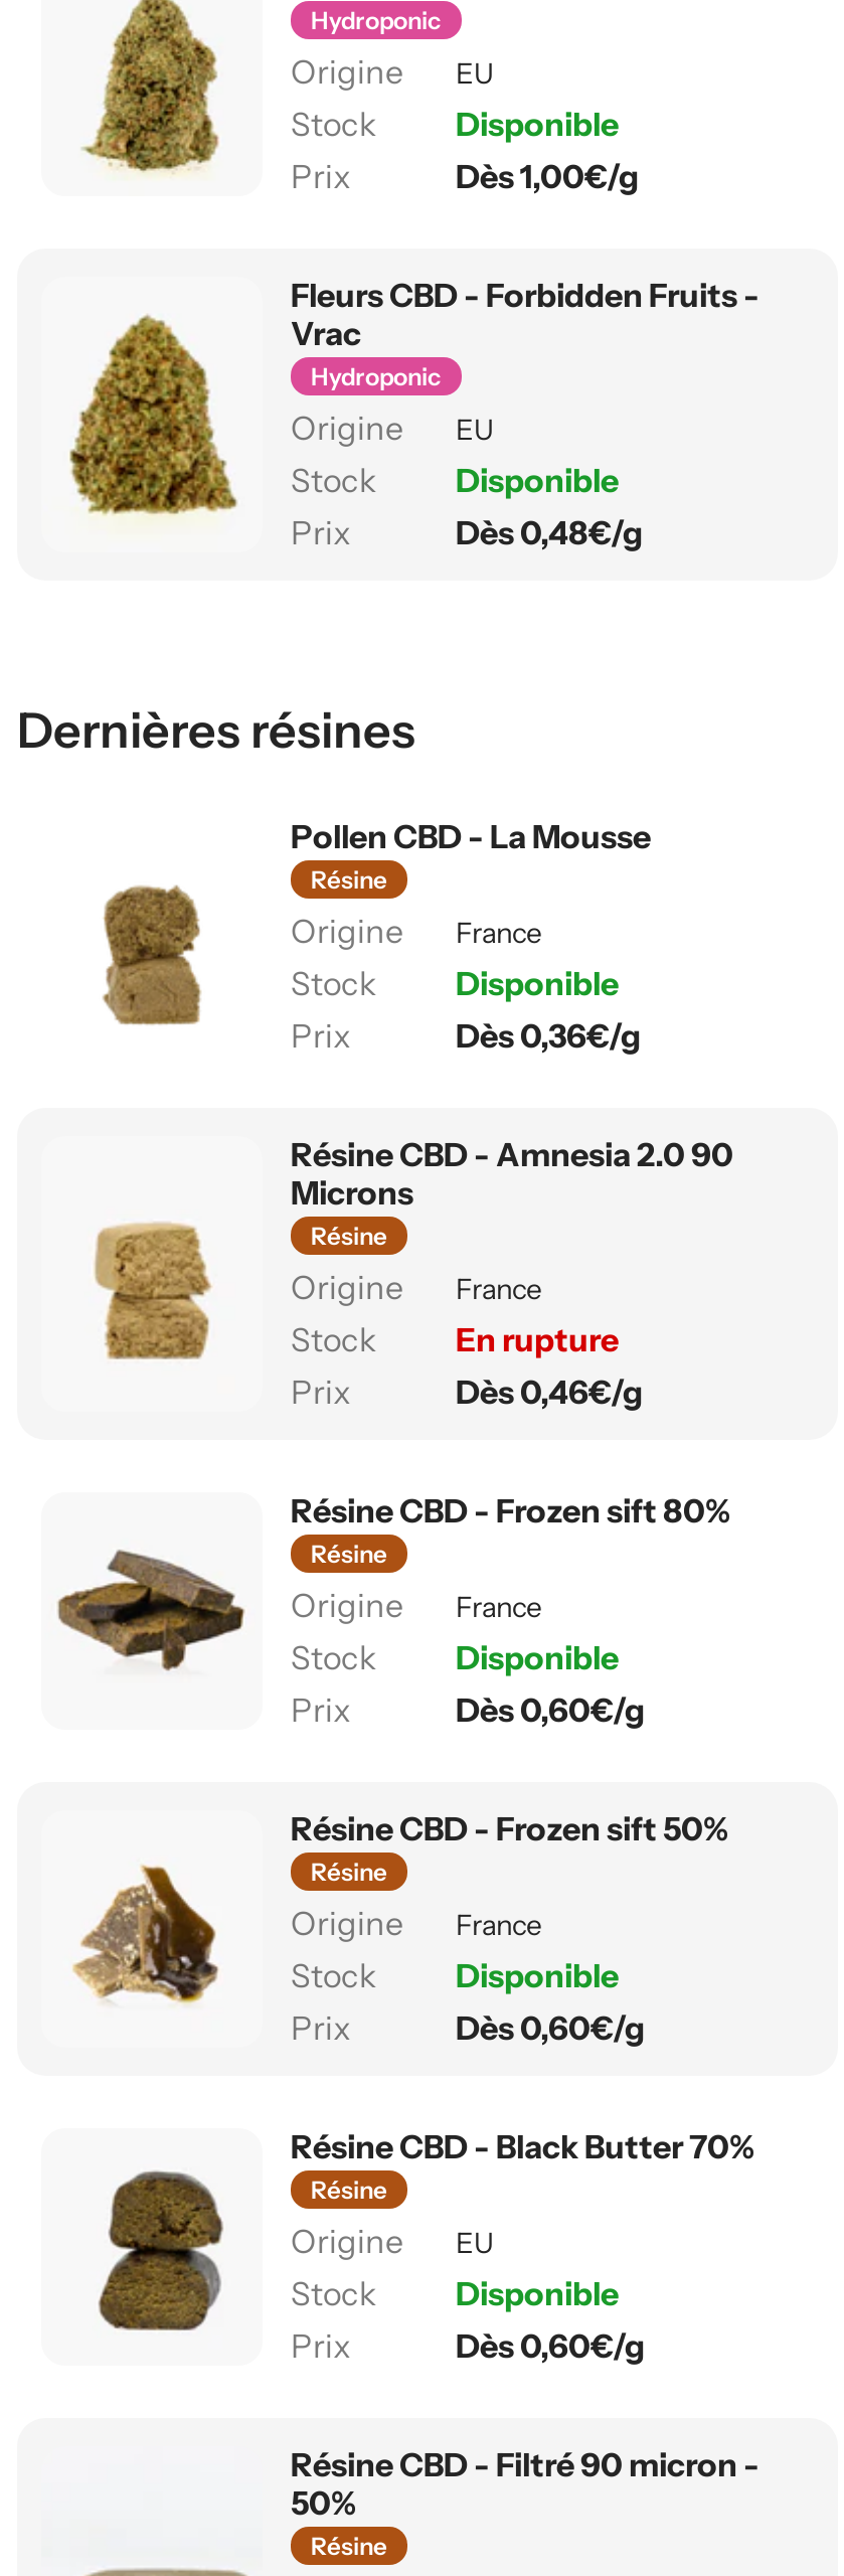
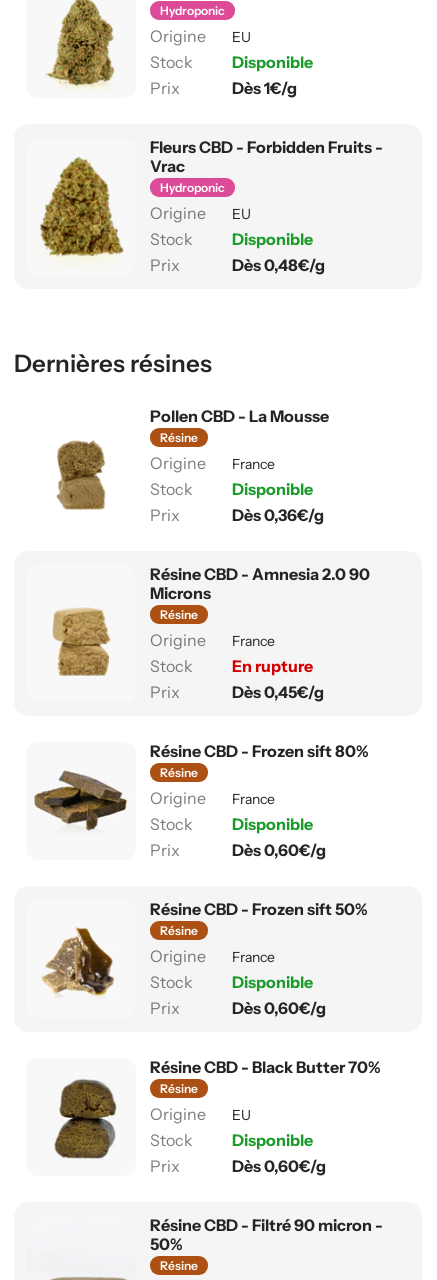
[456,156,639,196] Dès 1,00€/g -> [232,77,297,97] Dès 1€/g
[456,1372,643,1412] Dès 0,46€/g -> [232,681,324,701] Dès 0,45€/g

